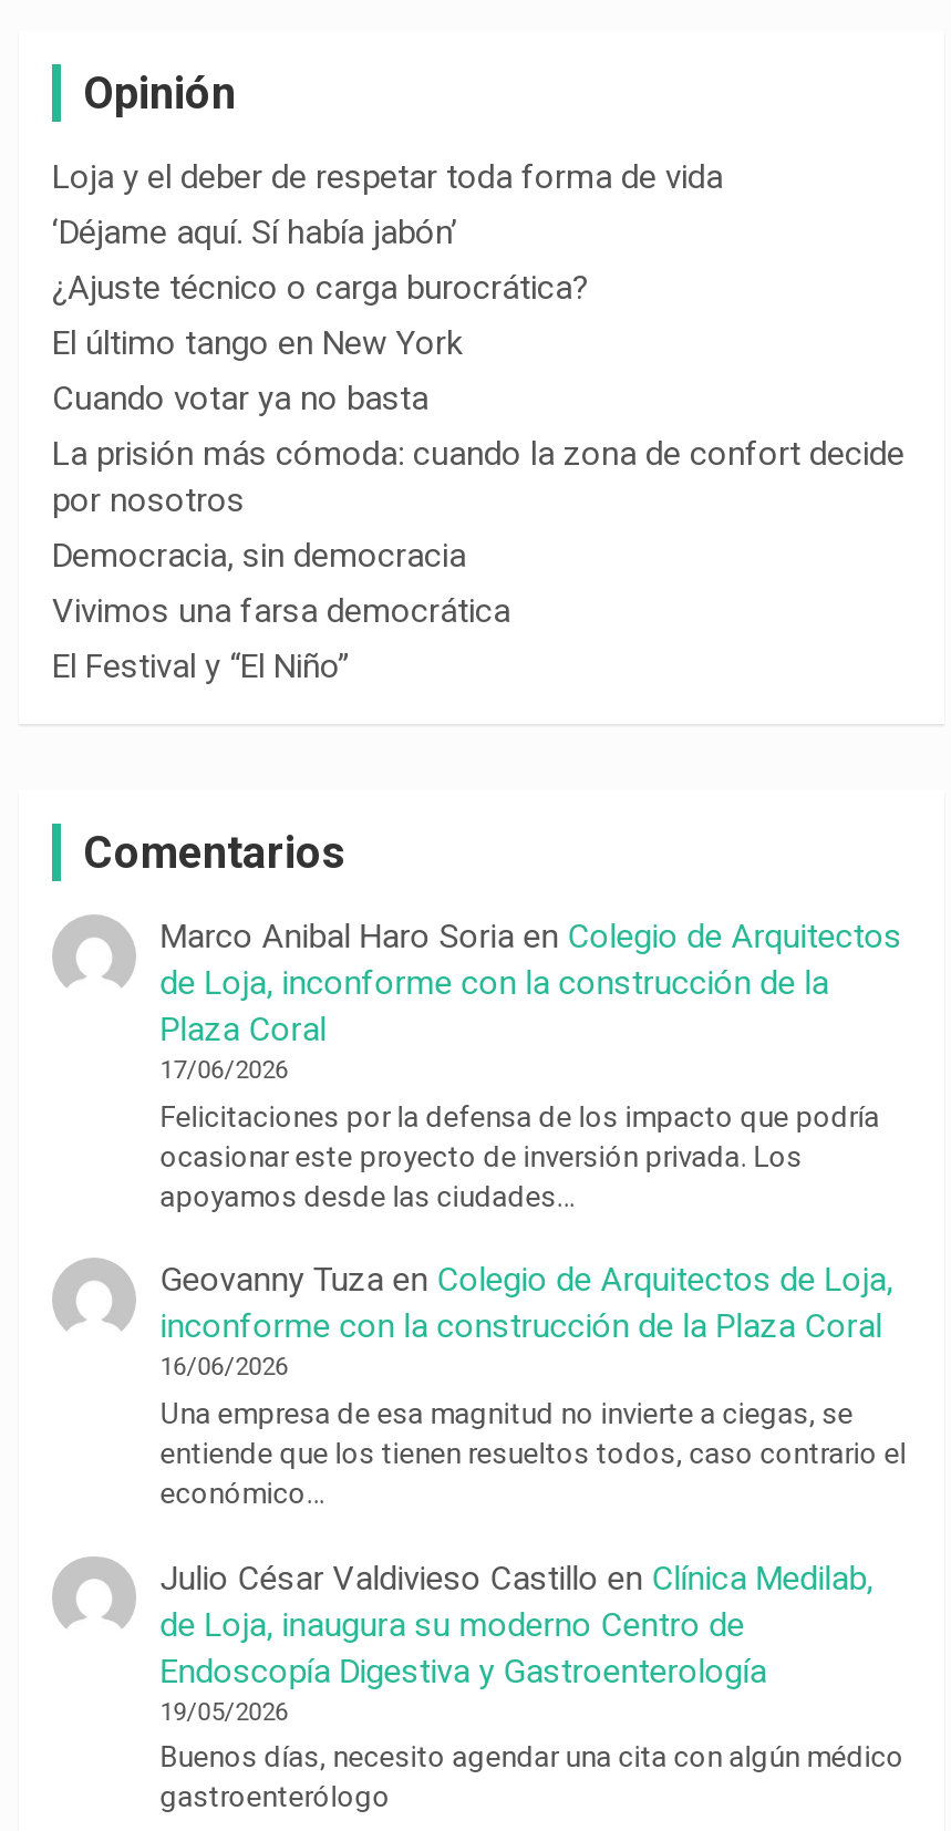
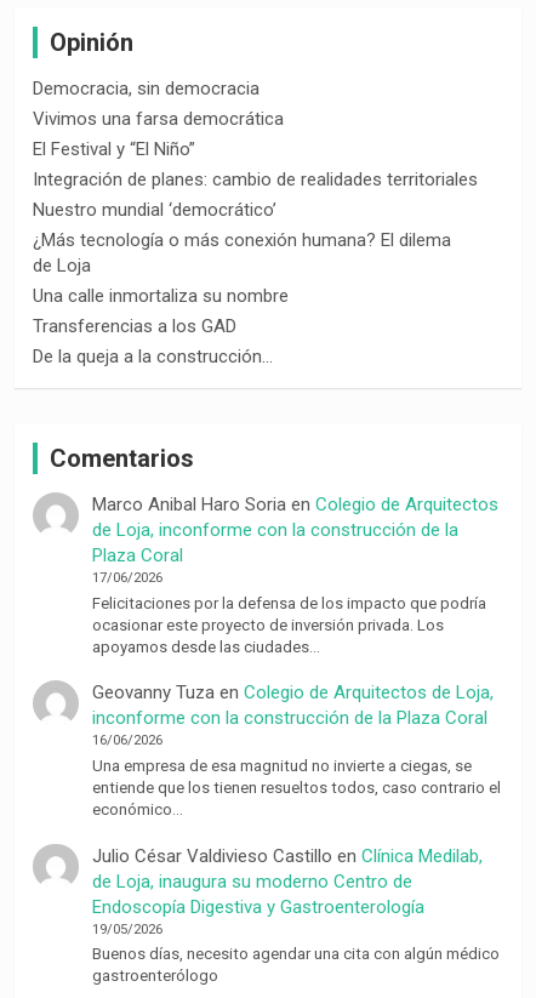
[52,158,905,521] Loja y el deber de respetar toda forma de vida | ‘Déjame aquí. Sí había jabón’ | ¿Ajuste técnico o carga burocrática? | El último tango en New York | Cuando votar ya no basta | La prisión más cómoda: cuando la zona de confort decide | por nosotros -> none
moved [52,536,510,687] -> [33,78,284,160]: Democracia, sin democracia | Vivimos una farsa democrática | El Festival y “El Niño”
none -> [33,169,478,368] Integración de planes: cambio de realidades territoriales | Nuestro mundial ‘democrático’ | ¿Más tecnología o más conexión humana? El dilema | de Loja | Una calle inmortaliza su nombre | Transferencias a los GAD | De la queja a la construcción…

